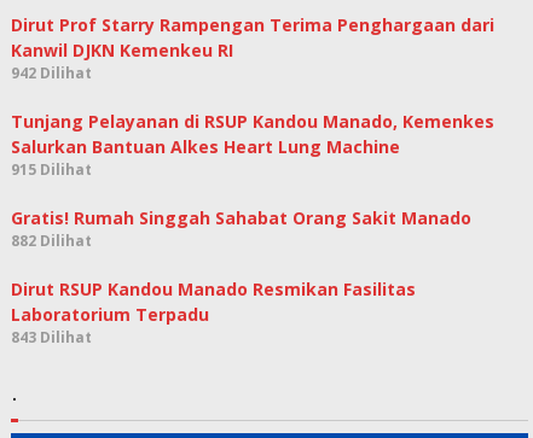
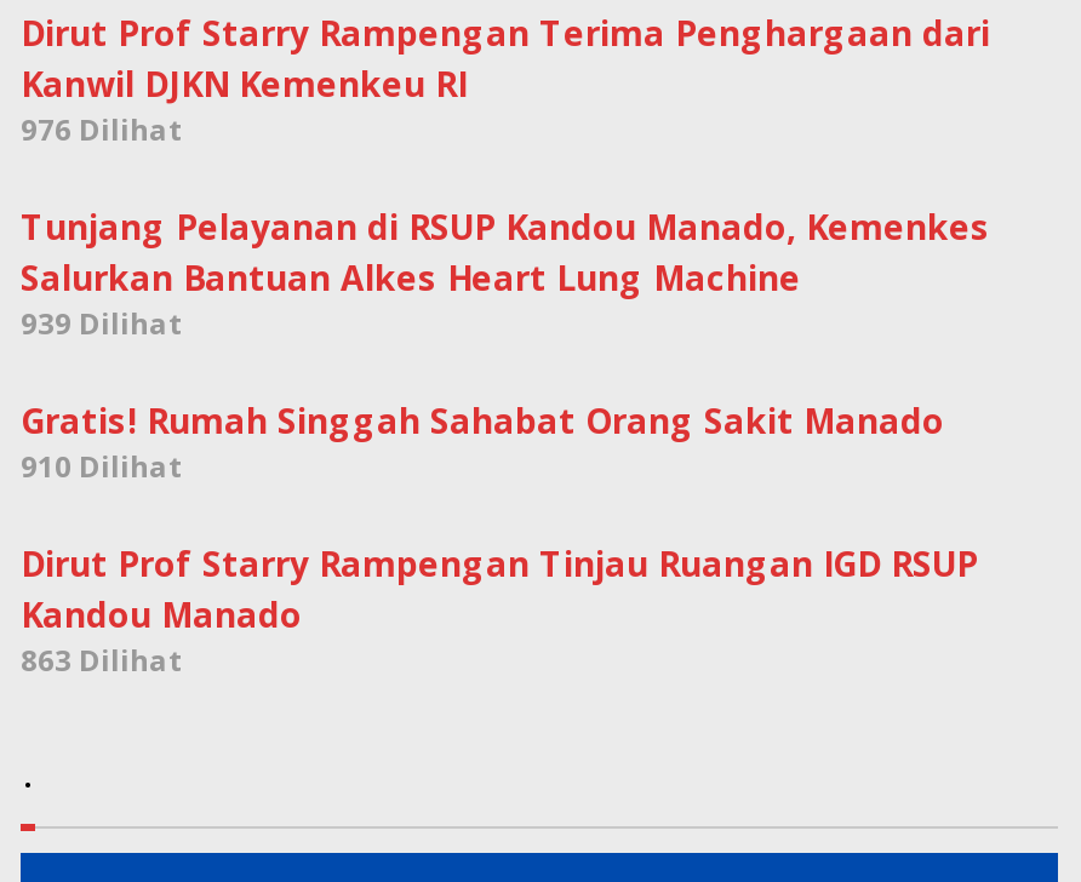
[11,63,92,84] 942 Dilihat -> [21,110,183,151] 976 Dilihat
[11,160,92,180] 915 Dilihat -> [21,304,183,345] 939 Dilihat
[11,231,92,251] 882 Dilihat -> [21,447,183,488] 910 Dilihat
[11,278,416,348] Dirut RSUP Kandou Manado Resmikan Fasilitas | Laboratorium Terpadu | 843 Dilihat -> [21,541,978,682] Dirut Prof Starry Rampengan Tinjau Ruangan IGD RSUP | Kandou Manado | 863 Dilihat

